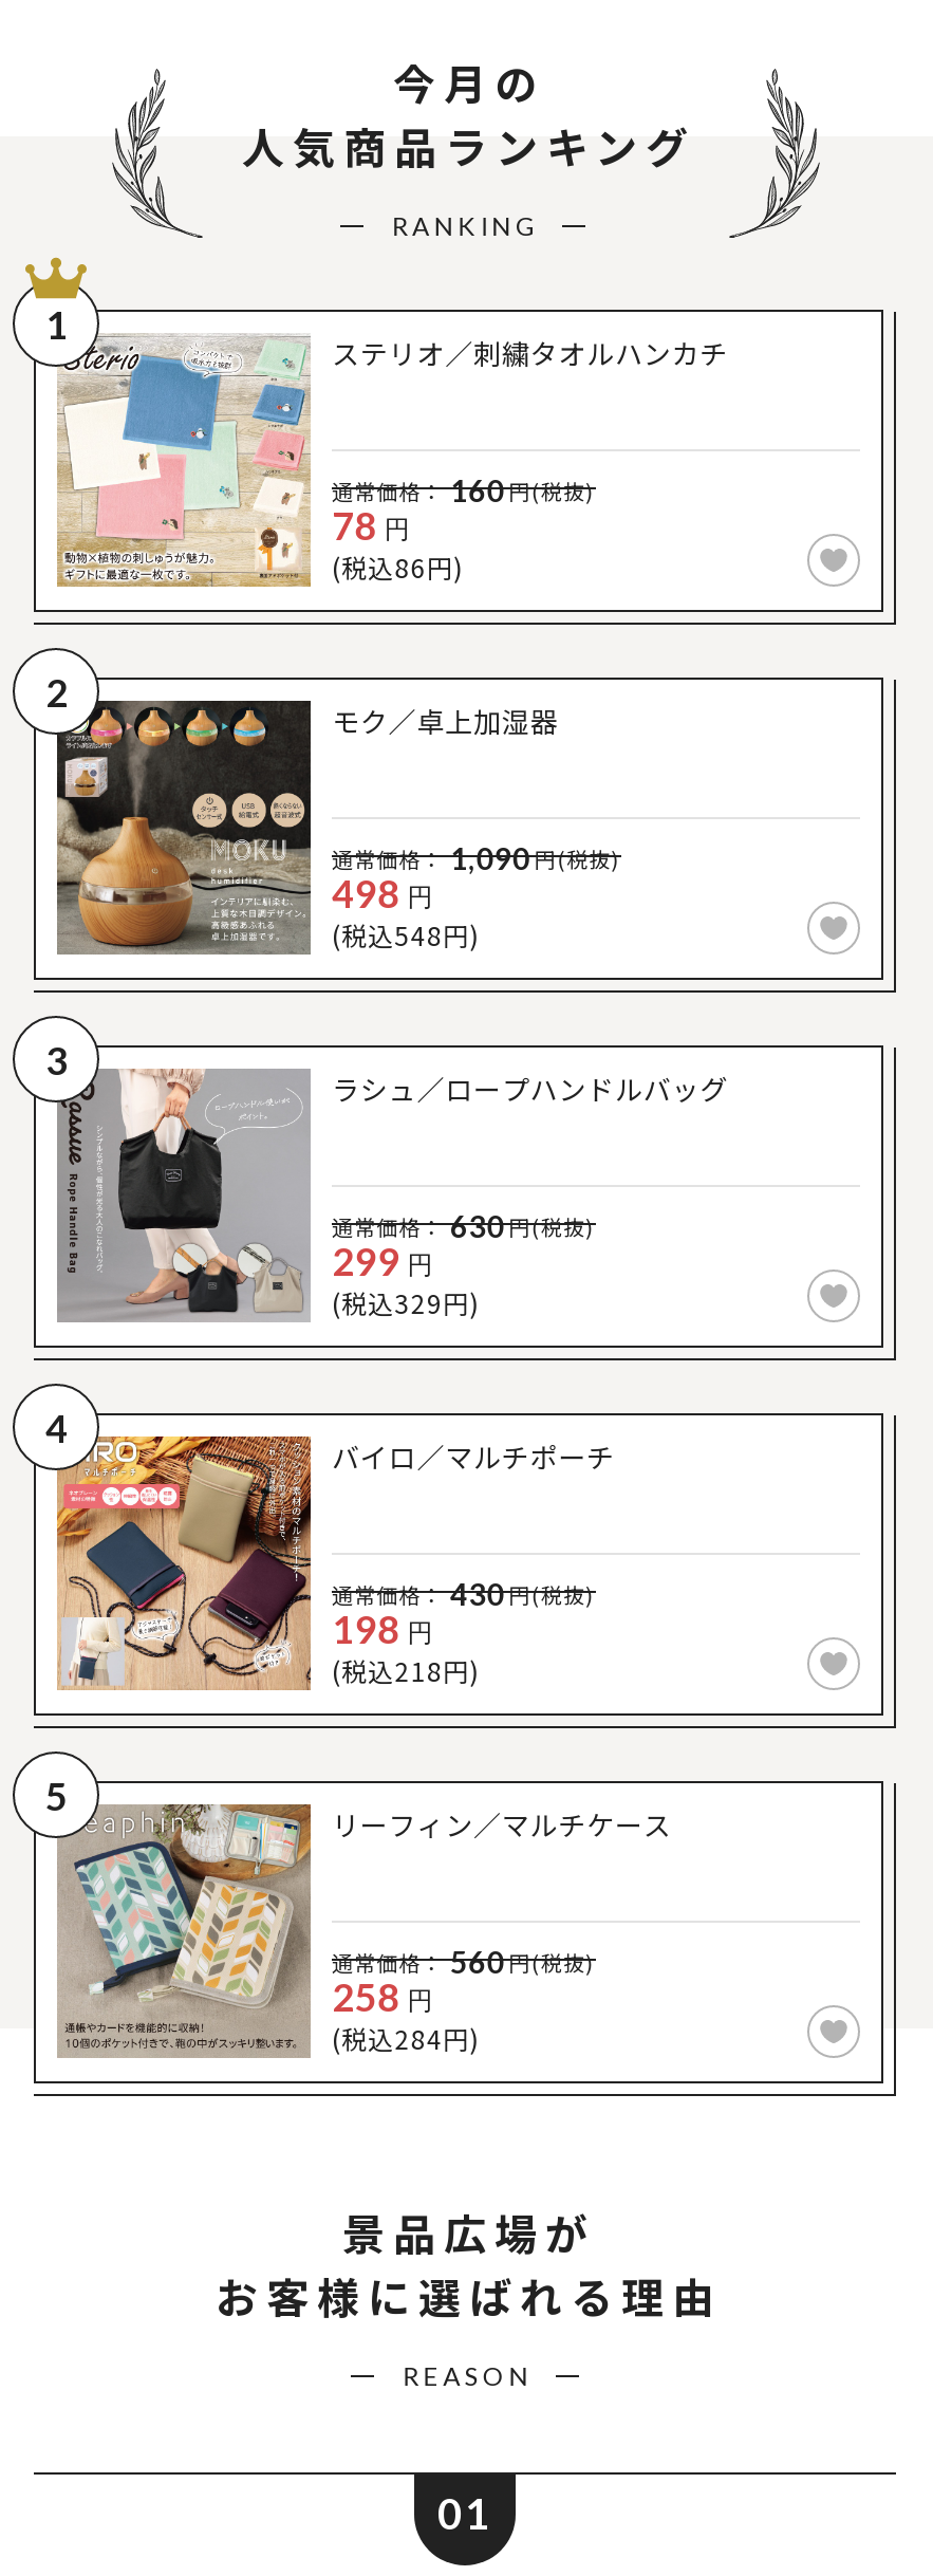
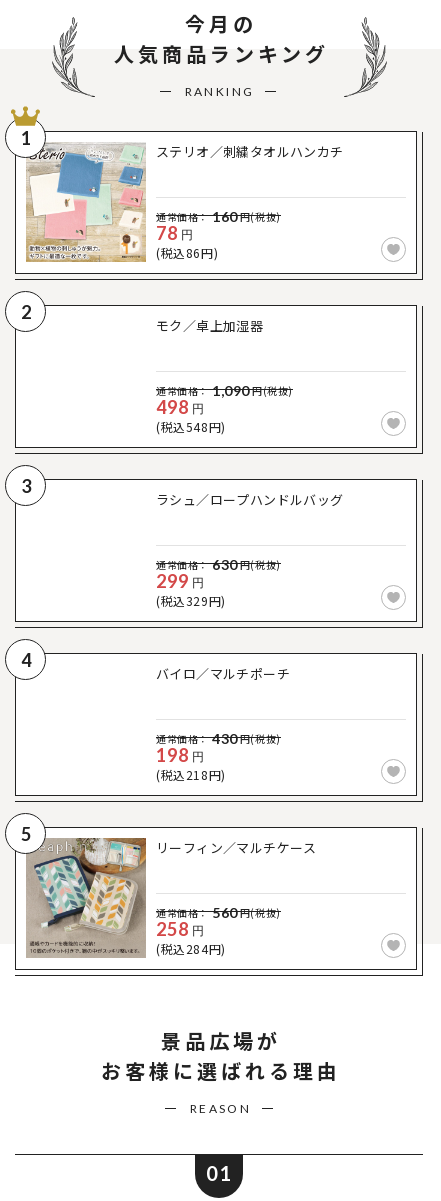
[55,699,313,957] [image] -> none
[55,1067,311,1324] [image] -> none
[55,1434,313,1692] [image] -> none

